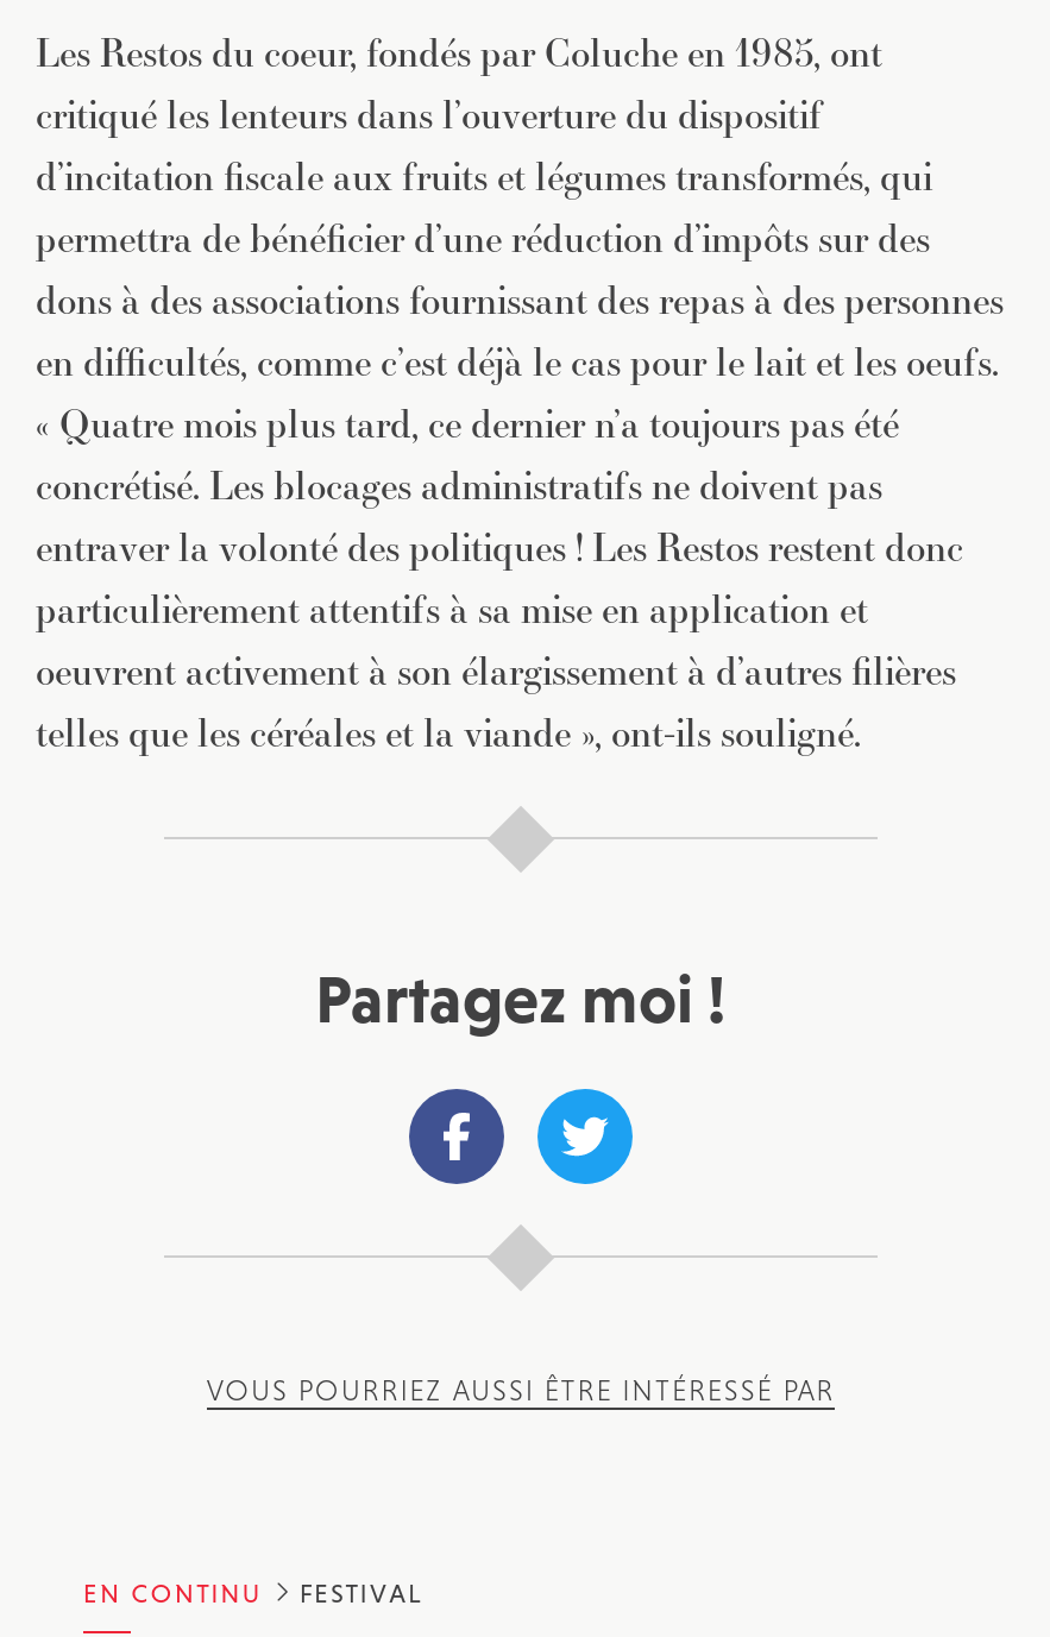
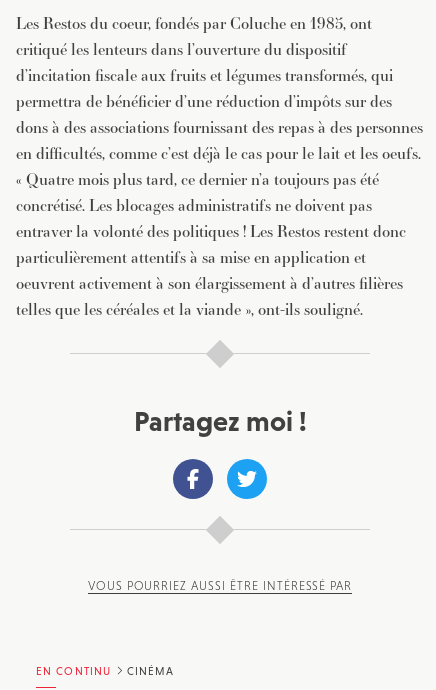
[290,1579,423,1607] FESTIVAL -> [123,665,175,677] CINÉMA

